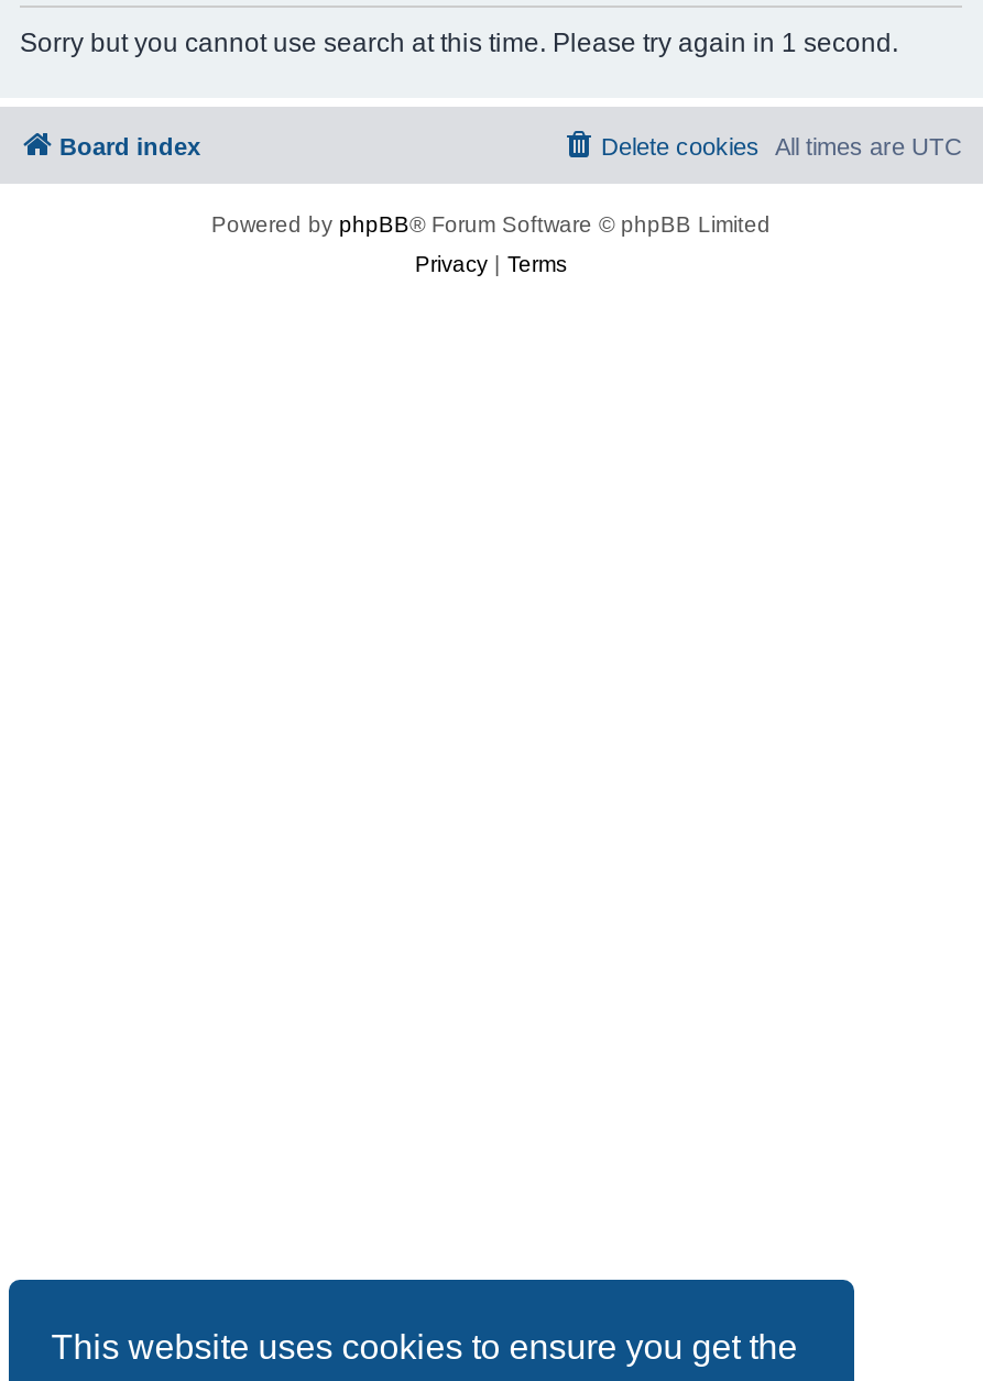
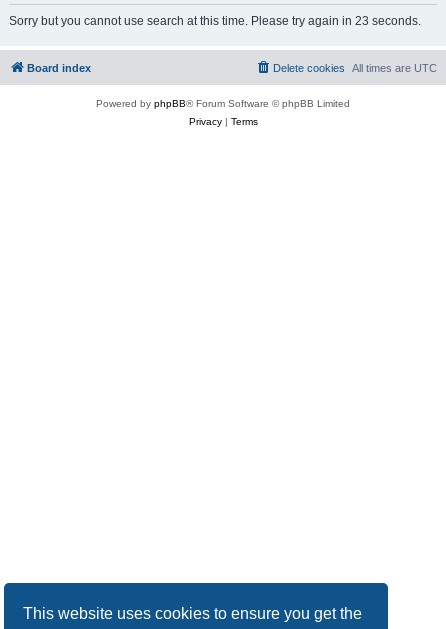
[20,27,898,57] Sorry but you cannot use search at this time. Please try again in 1 second. -> [9,14,421,28] Sorry but you cannot use search at this time. Please try again in 23 seconds.

